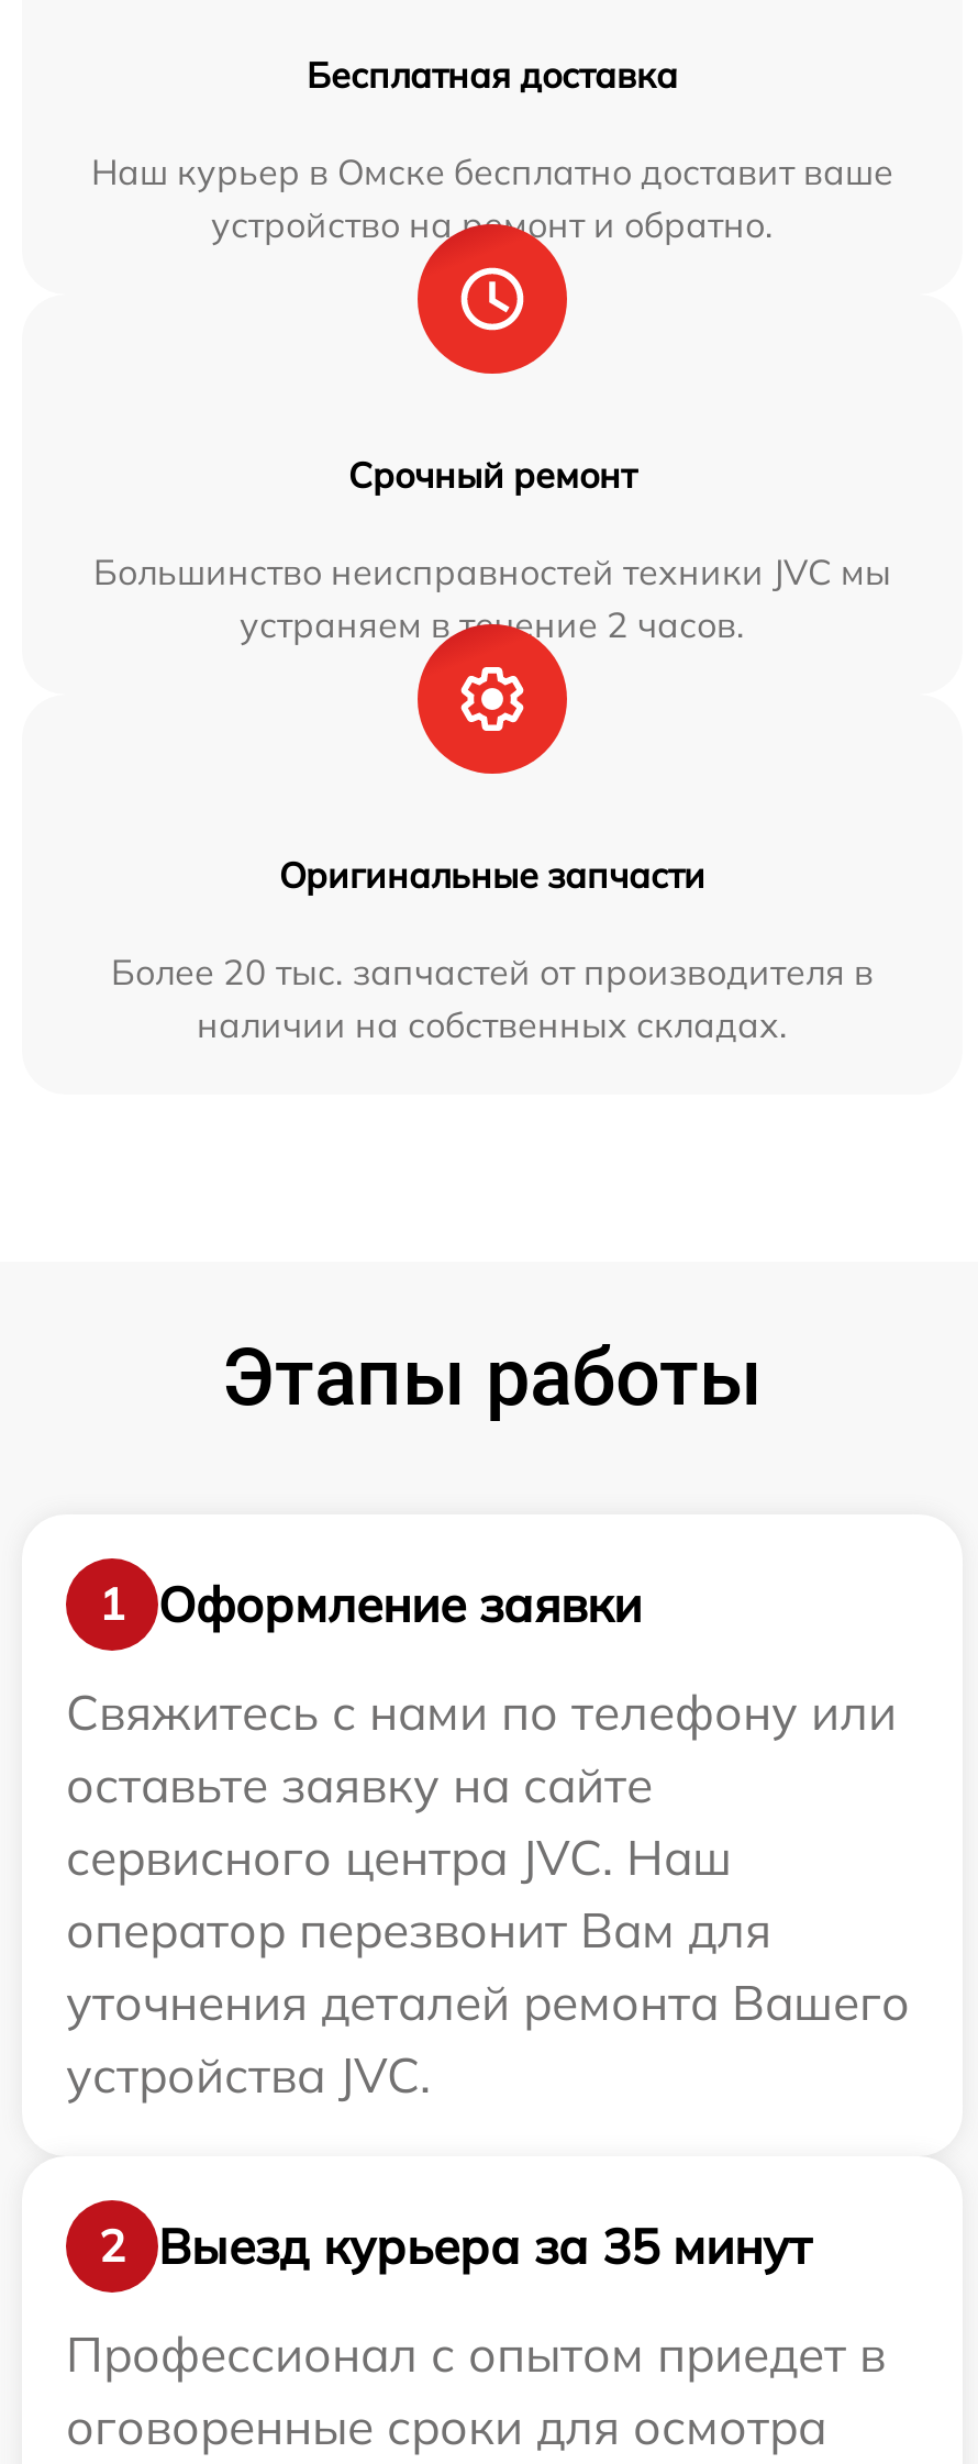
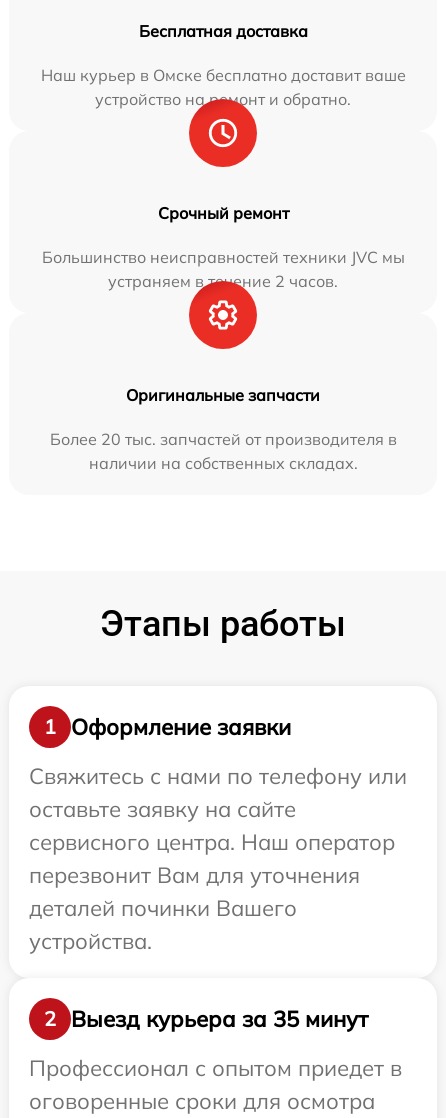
[66,1827,910,2106] сервисного центра JVC. Наш | оператор перезвонит Вам для | уточнения деталей ремонта Вашего | устройства JVC. -> [29,828,395,955] сервисного центра. Наш оператор | перезвонит Вам для уточнения | деталей починки Вашего | устройства.

